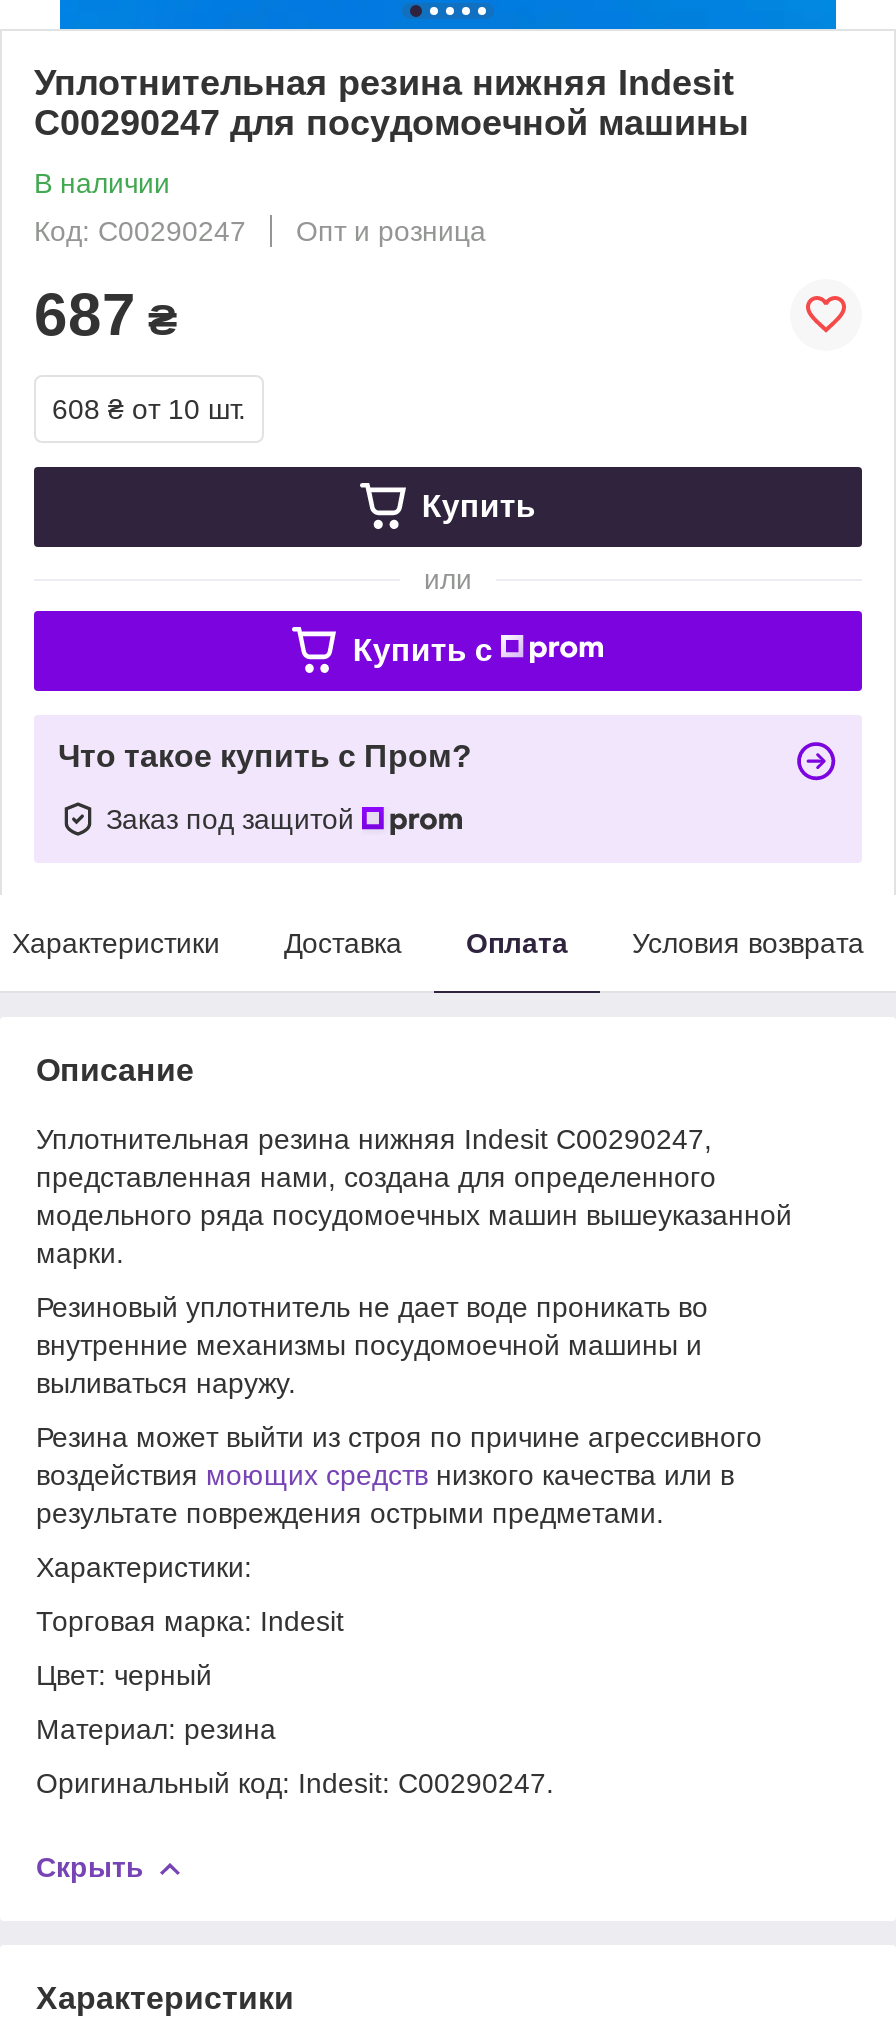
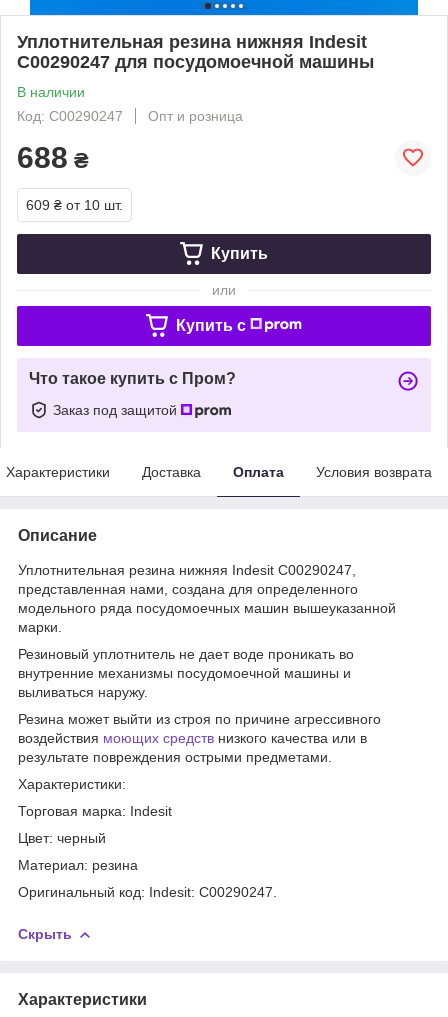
[34,281,178,347] 687 ₴ -> [17,141,89,174] 688 ₴
[52,393,246,425] 608 ₴ от 10 шт. -> [26,197,123,213] 609 ₴ от 10 шт.

